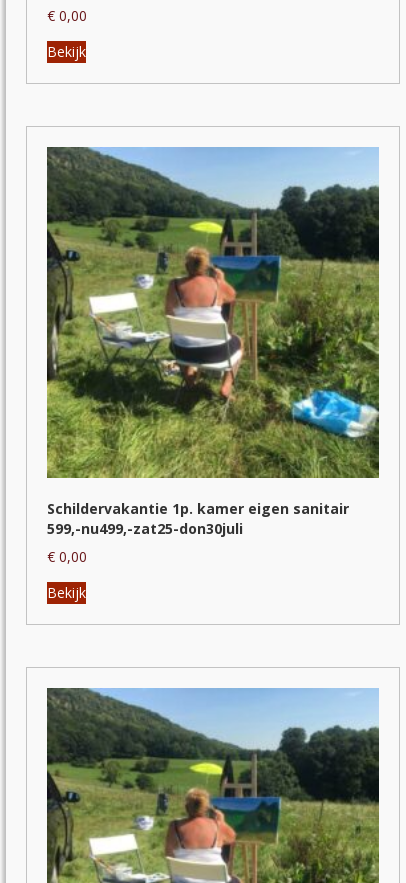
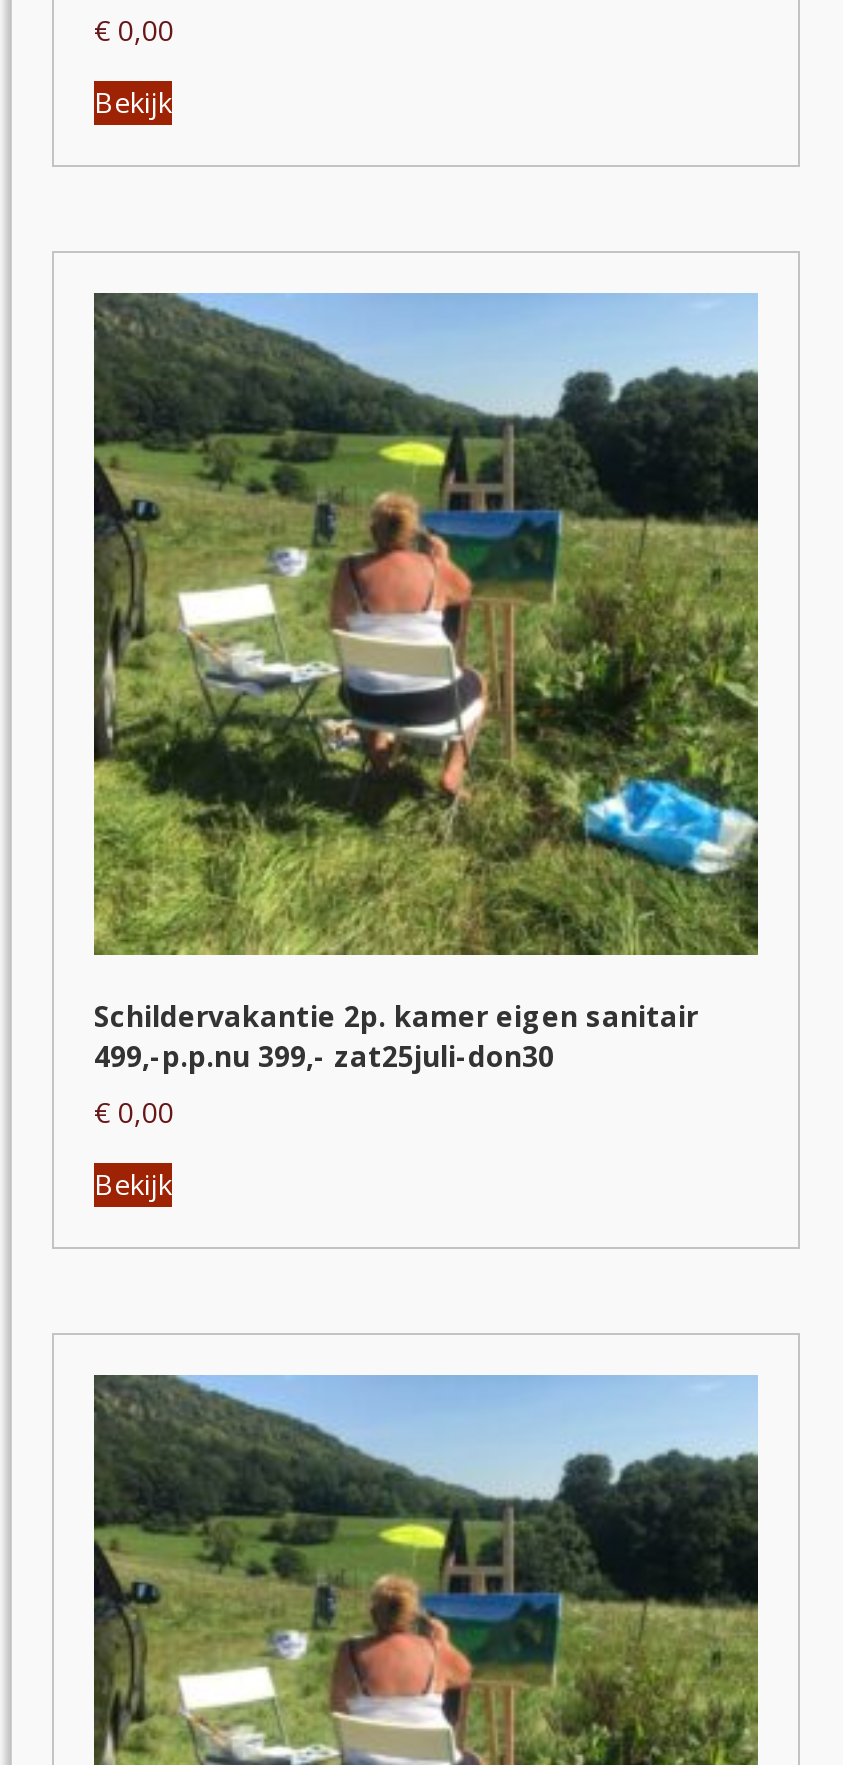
[47,499,349,538] Schildervakantie 1p. kamer eigen sanitair | 599,-nu499,-zat25-don30juli -> [94,998,698,1076] Schildervakantie 2p. kamer eigen sanitair | 499,-p.p.nu 399,- zat25juli-don30

